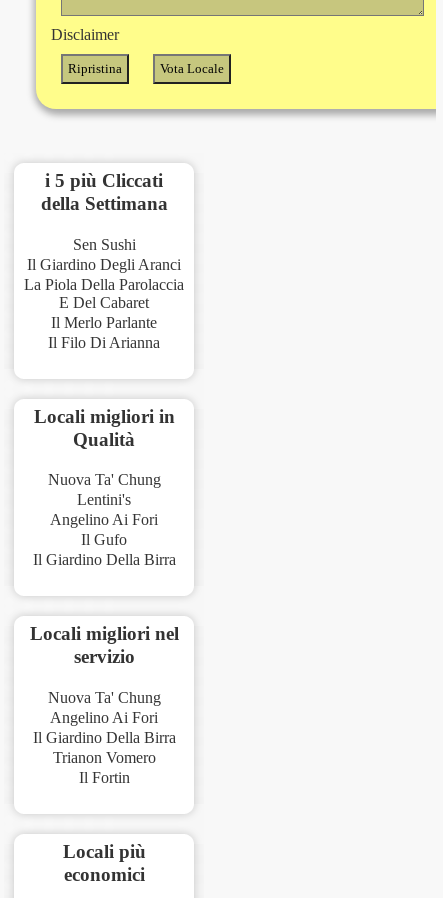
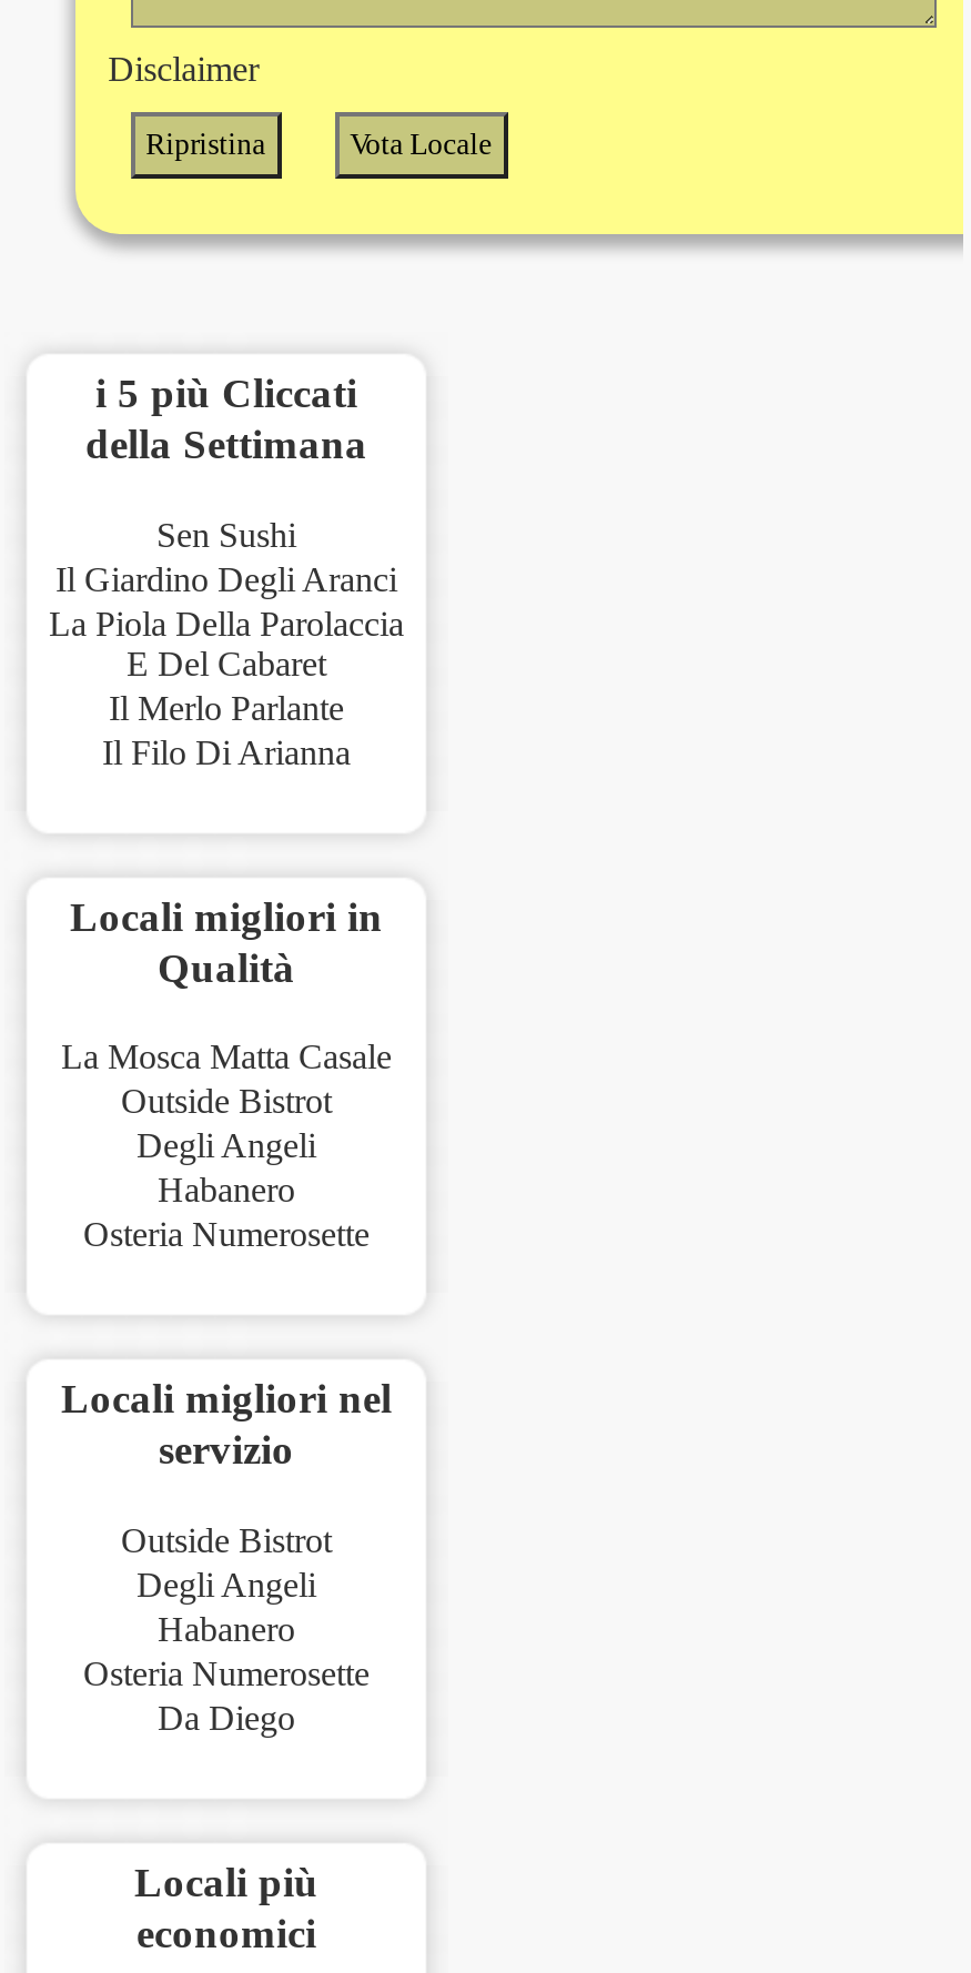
[32,471,175,568] Nuova Ta' Chung | Lentini's | Angelino Ai Fori | Il Gufo | Il Giardino Della Birra -> [61,1038,392,1254] La Mosca Matta Casale | Outside Bistrot | Degli Angeli | Habanero | Osteria Numerosette
[32,689,175,786] Nuova Ta' Chung | Angelino Ai Fori | Il Giardino Della Birra | Trianon Vomero | Il Fortin -> [83,1522,370,1737] Outside Bistrot | Degli Angeli | Habanero | Osteria Numerosette | Da Diego

